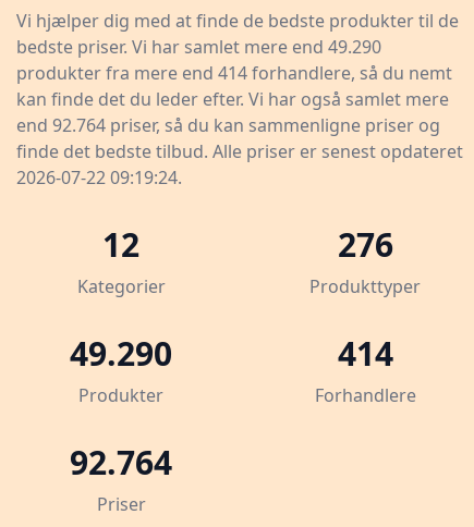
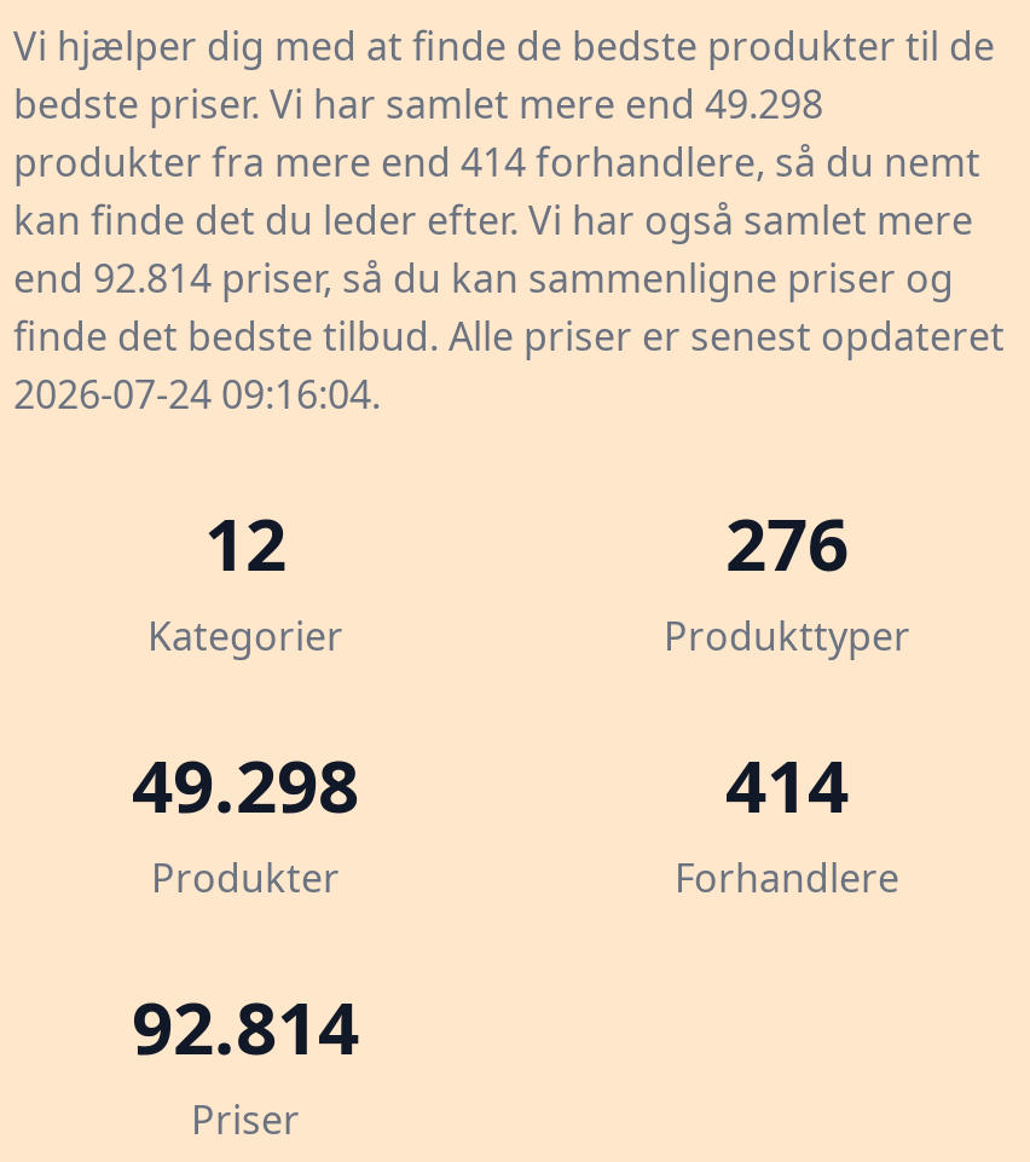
[16,35,381,59] bedste priser. Vi har samlet mere end 49.290 -> [13,77,823,131] bedste priser. Vi har samlet mere end 49.298
[16,113,440,137] end 92.764 priser, så du kan sammenligne priser og -> [13,252,954,305] end 92.814 priser, så du kan sammenligne priser og
[16,166,182,189] 2026-07-22 09:19:24. -> [13,368,381,421] 2026-07-24 09:16:04.
[70,331,172,376] 49.290 -> [132,735,359,834] 49.298
[70,440,172,485] 92.764 -> [132,977,359,1076] 92.814

